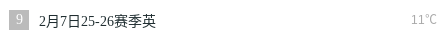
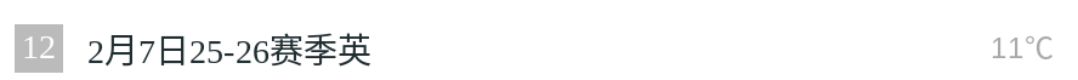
[15,12,156,29] 9 2月7日25-26赛季英 -> [22,30,371,71] 12 2月7日25-26赛季英

